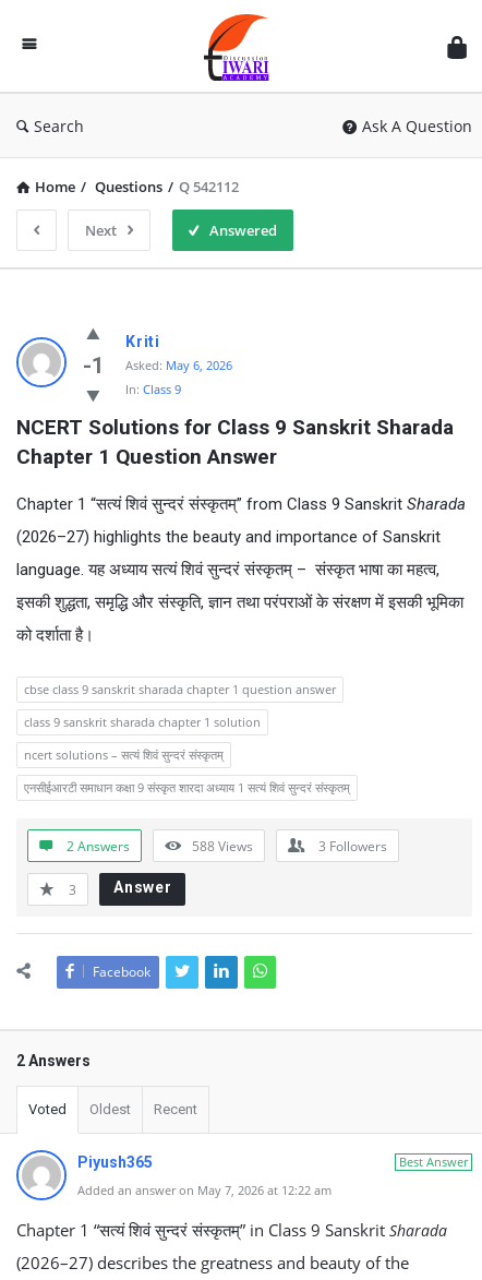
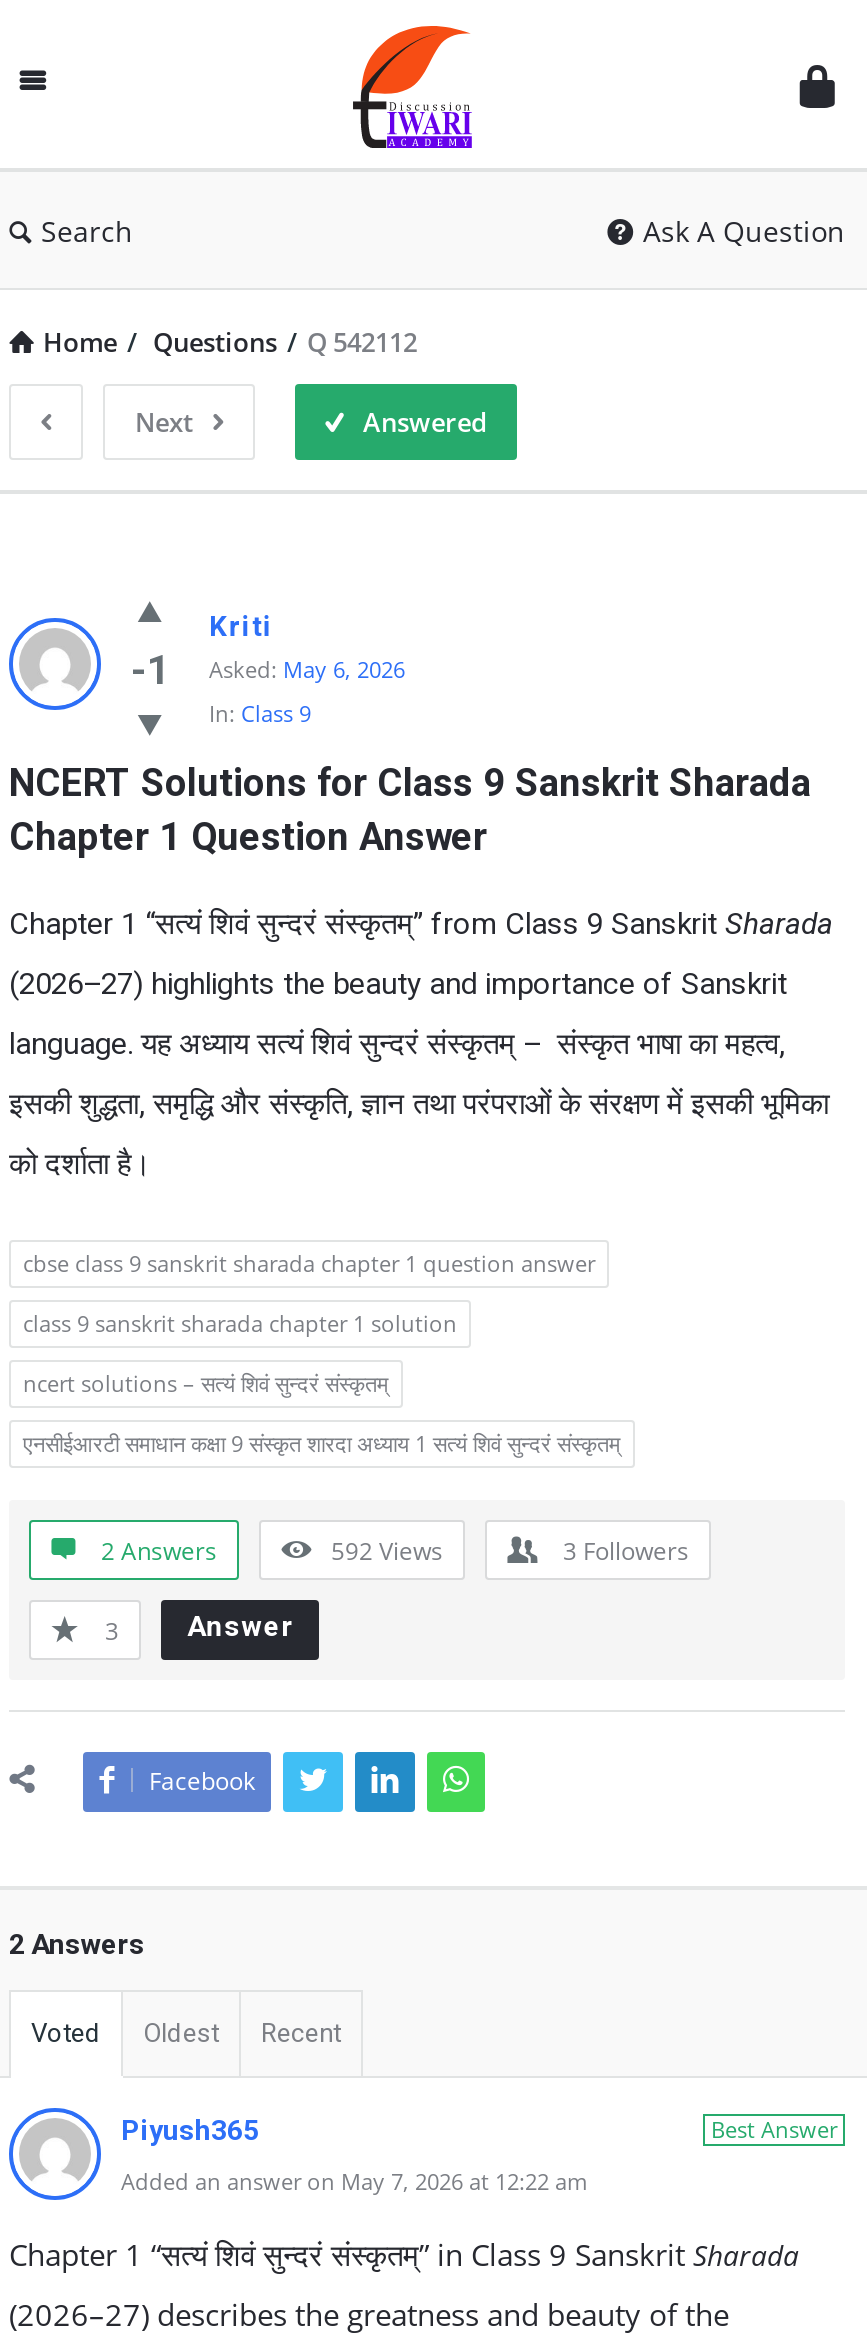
[192,837,253,856] 588 Views -> [331,1534,443,1568] 592 Views

